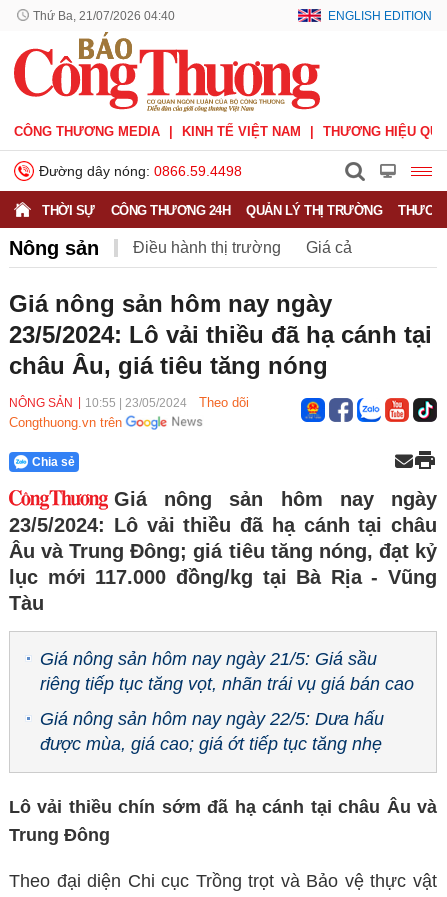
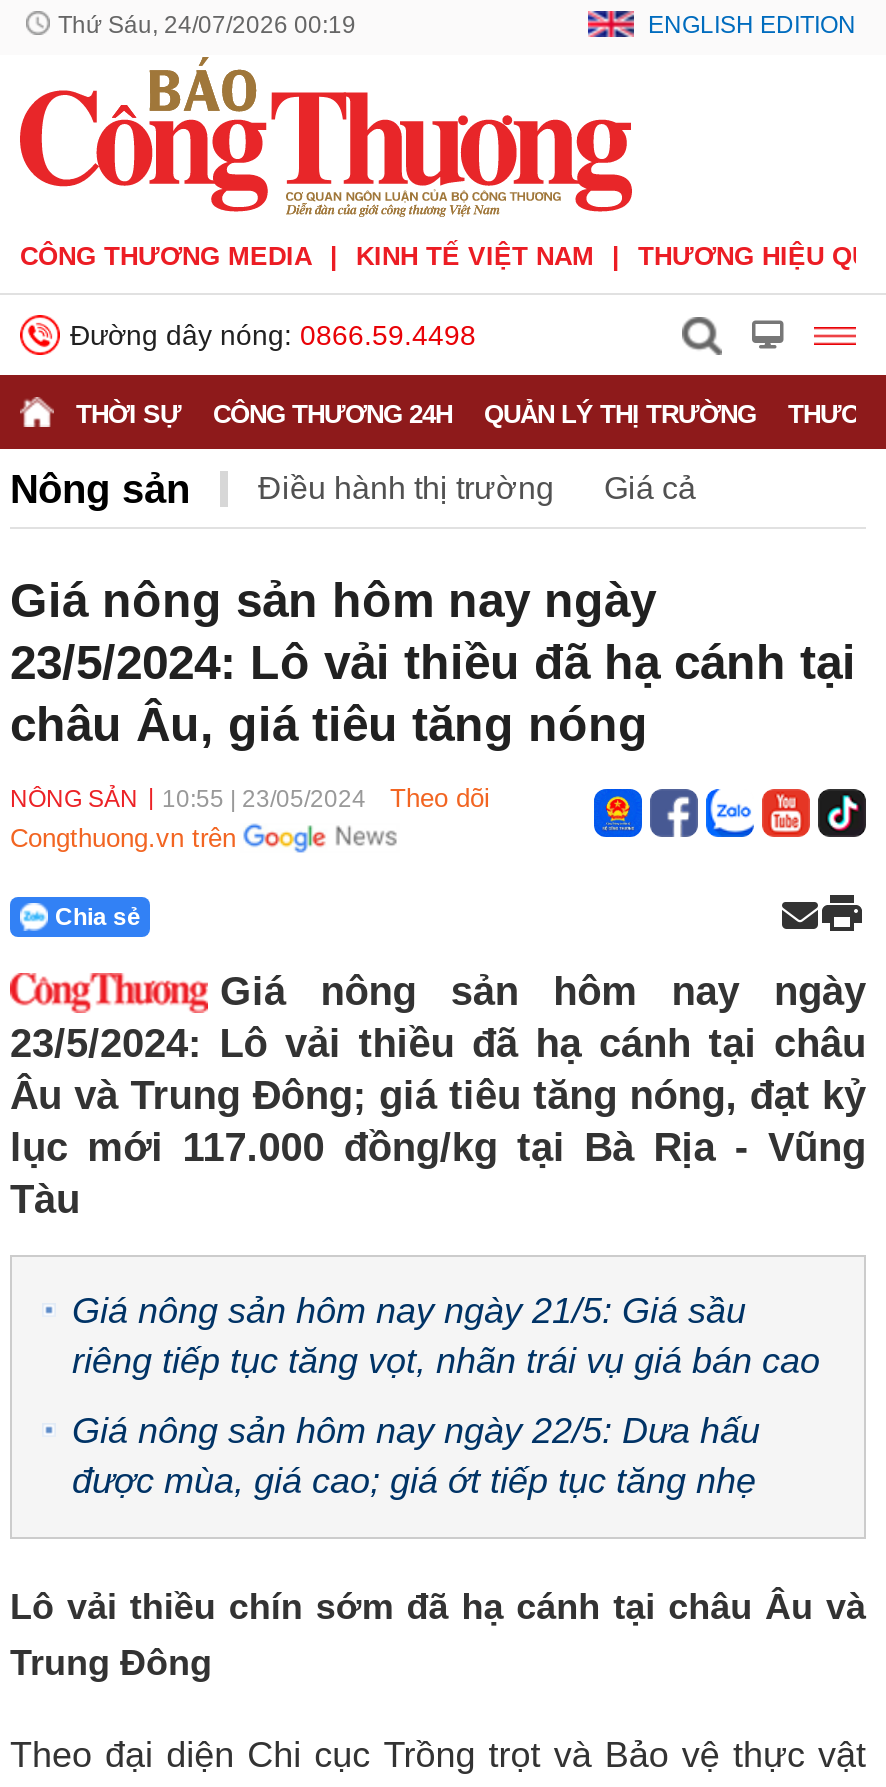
[33,9,175,23] Thứ Ba, 21/07/2026 04:40 -> [58,11,356,39] Thứ Sáu, 24/07/2026 00:19

